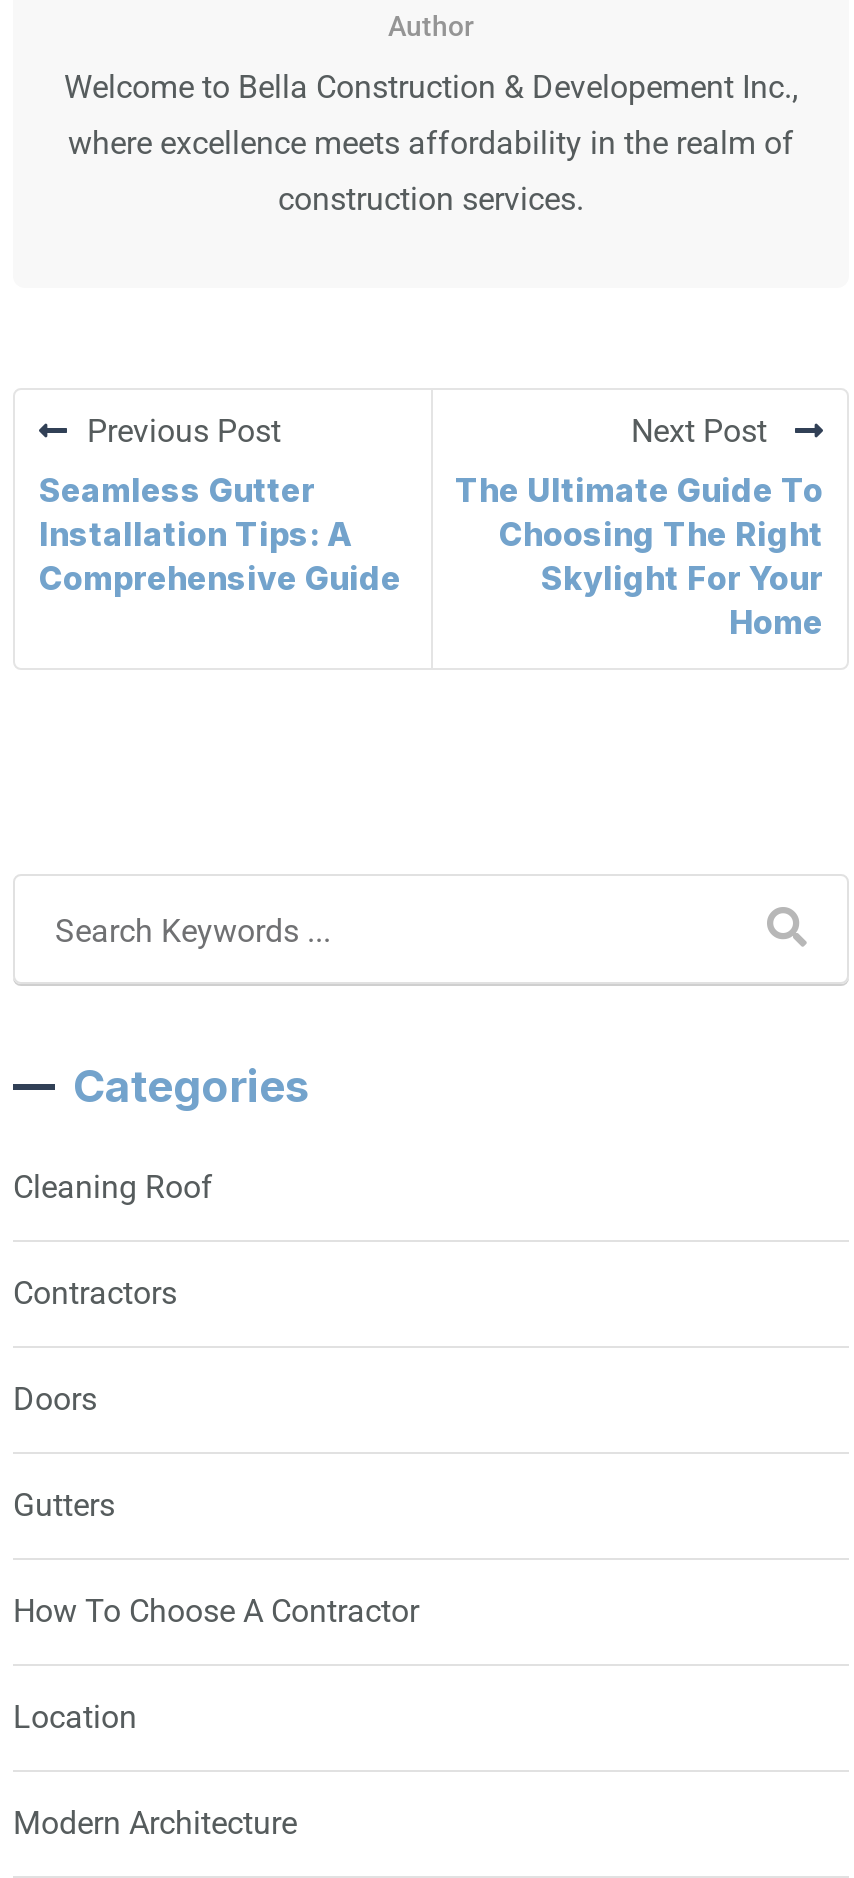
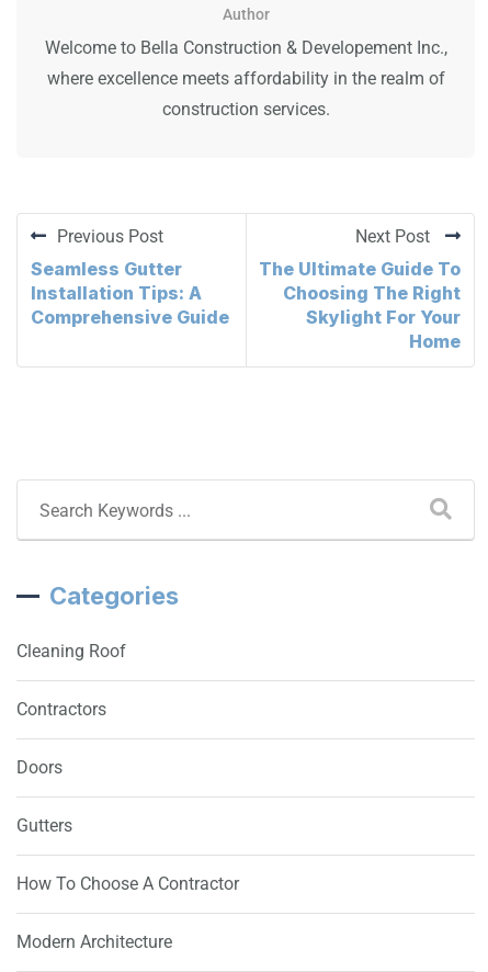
[13,1697,137,1735] Location -> none

